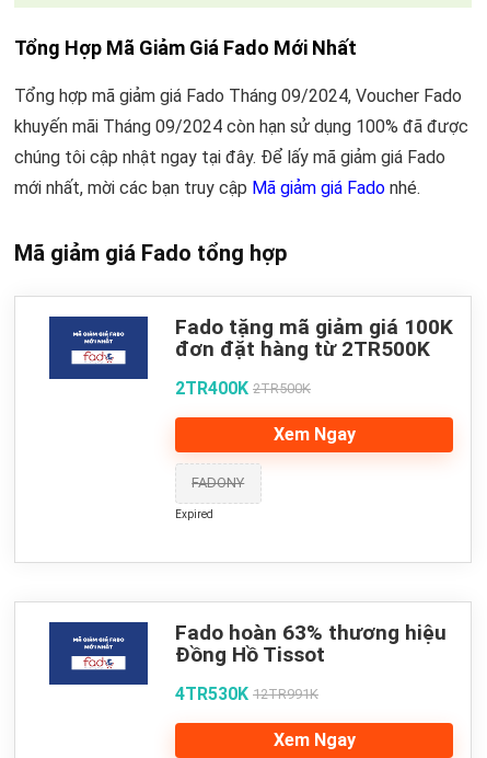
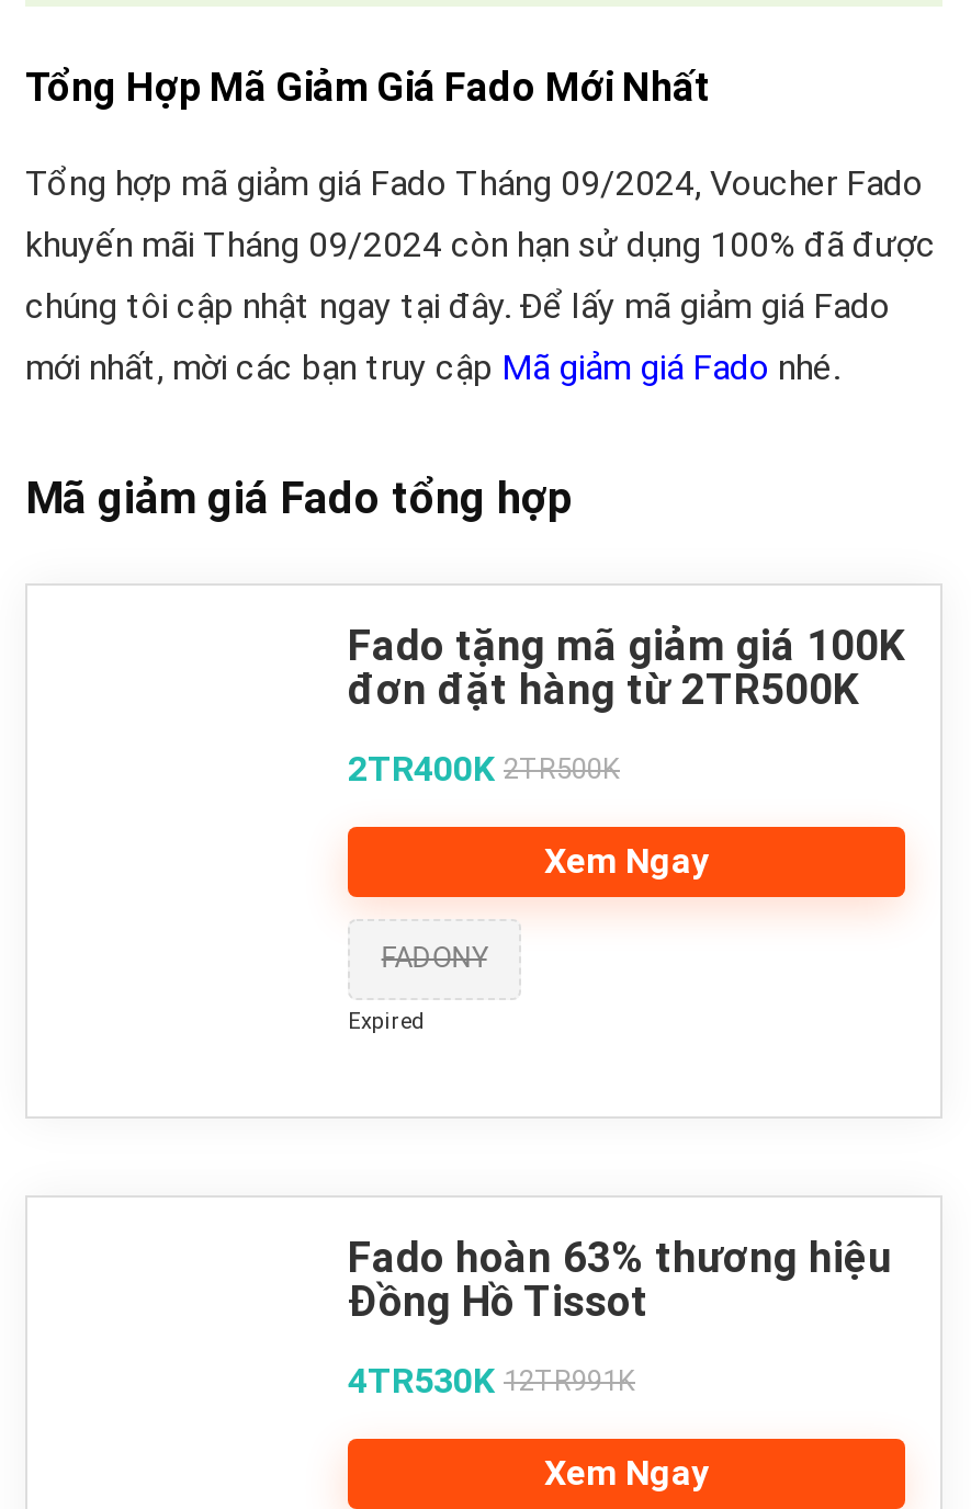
[48,315,149,380] [image] -> none
[48,621,149,686] [image] -> none

